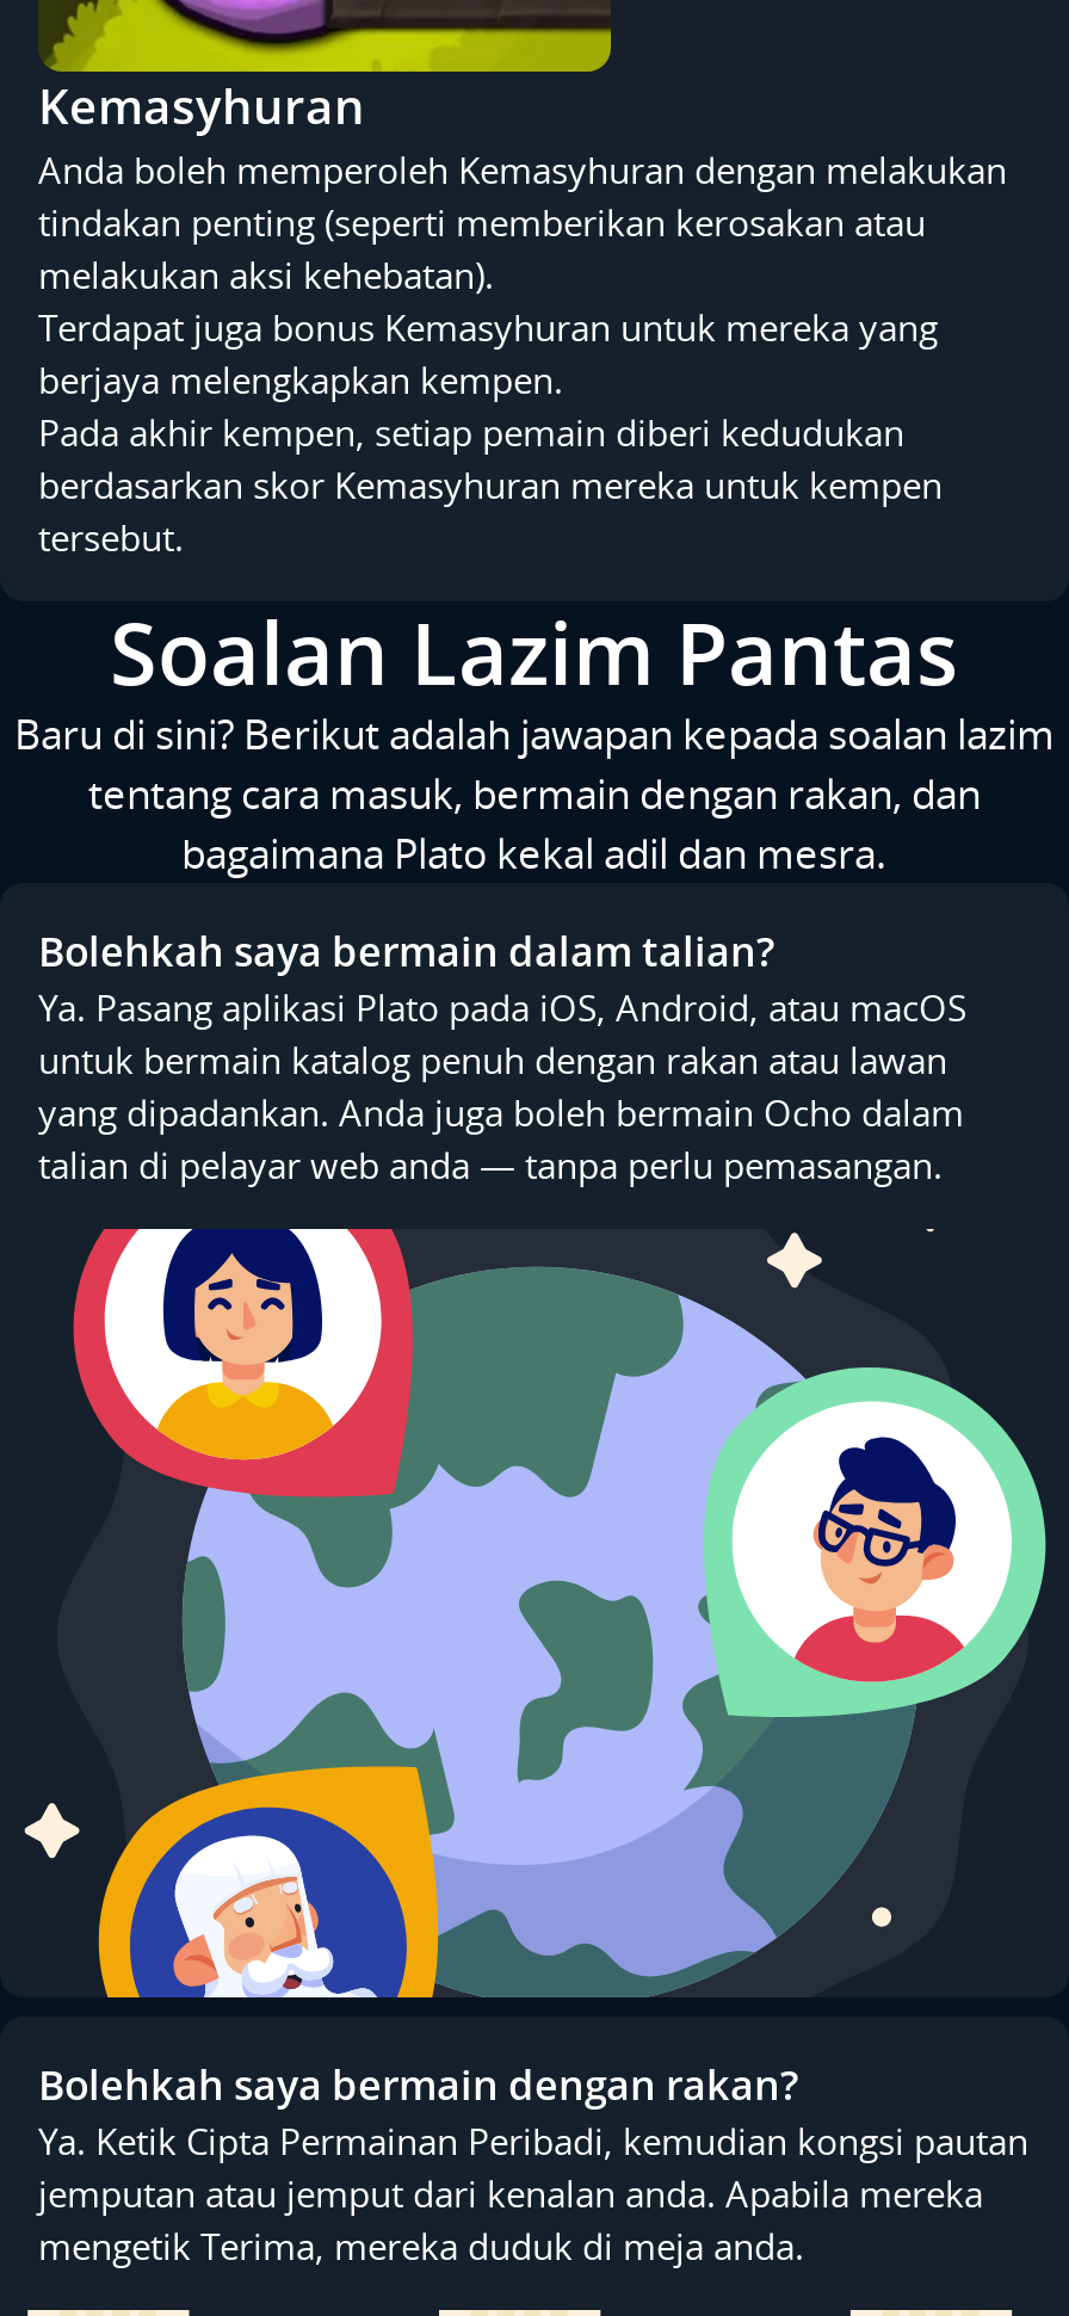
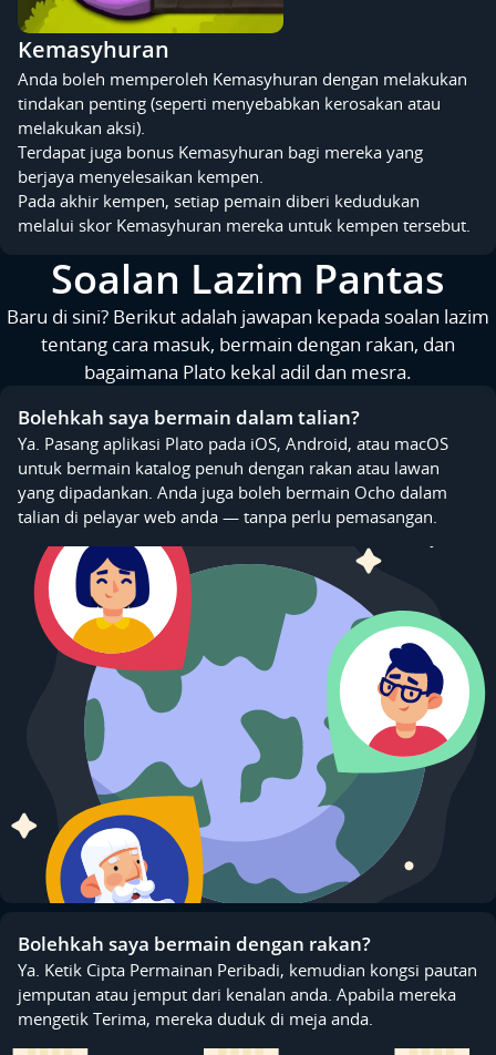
[38,198,938,403] tindakan penting (seperti memberikan kerosakan atau | melakukan aksi kehebatan). | Terdapat juga bonus Kemasyhuran untuk mereka yang | berjaya melengkapkan kempen. -> [18,92,441,187] tindakan penting (seperti menyebabkan kerosakan atau | melakukan aksi). | Terdapat juga bonus Kemasyhuran bagi mereka yang | berjaya menyelesaikan kempen.
[38,460,943,560] berdasarkan skor Kemasyhuran mereka untuk kempen | tersebut. -> [18,214,471,236] melalui skor Kemasyhuran mereka untuk kempen tersebut.

